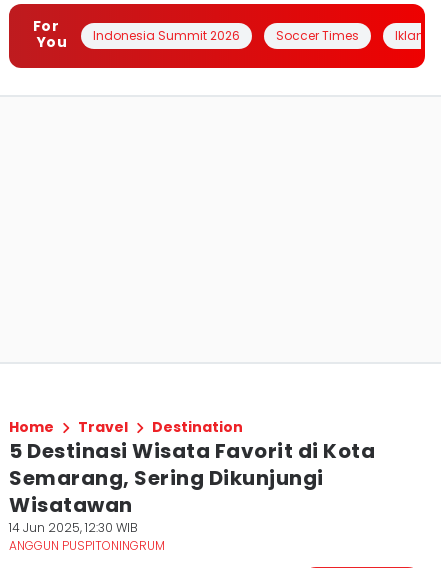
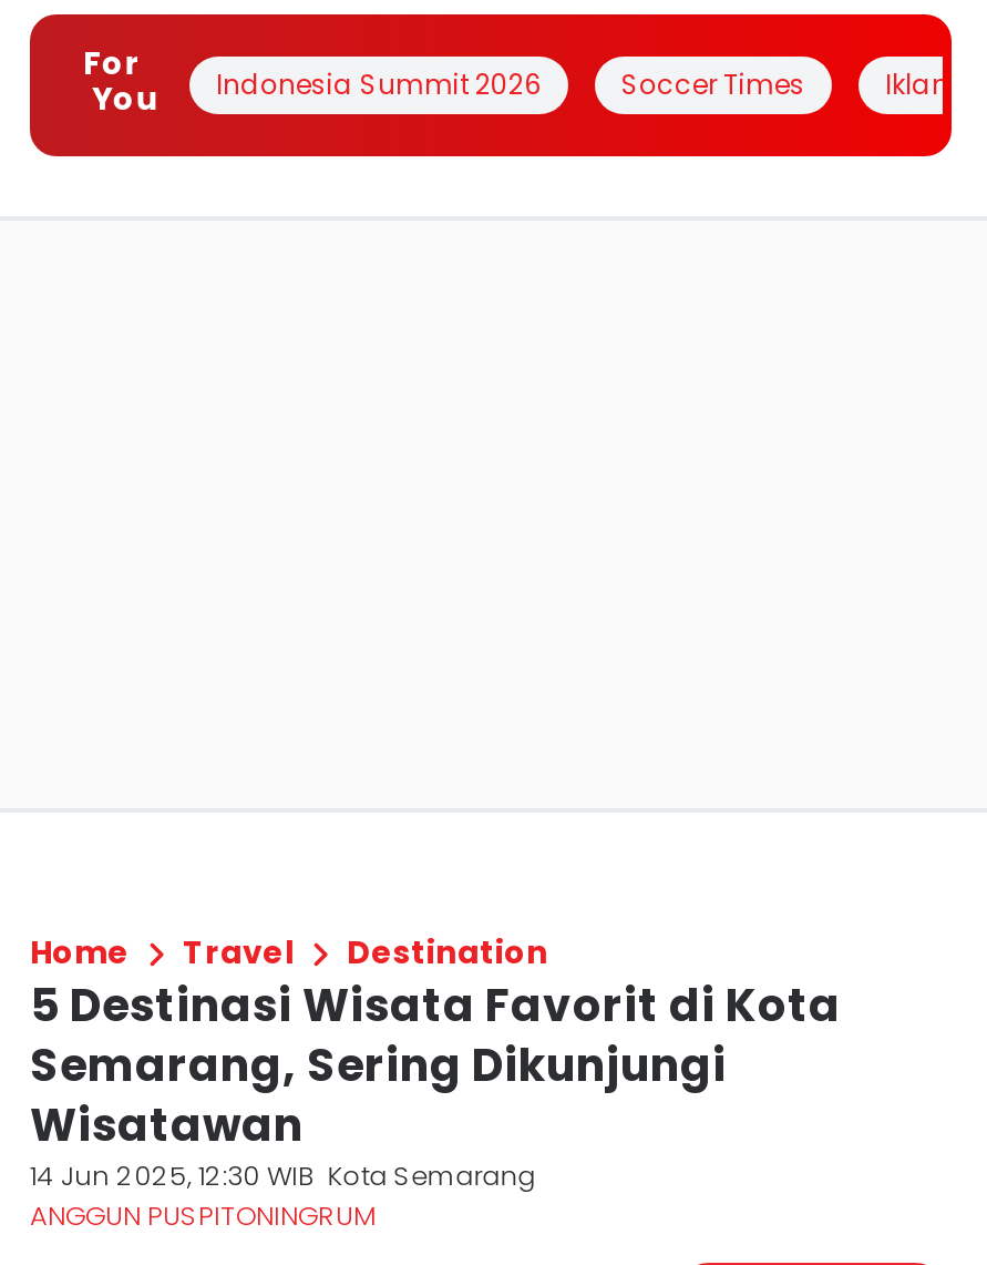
[9,519,138,536] 14 Jun 2025, 12:30 WIB -> [30,1156,535,1194] 14 Jun 2025, 12:30 WIB Kota Semarang

